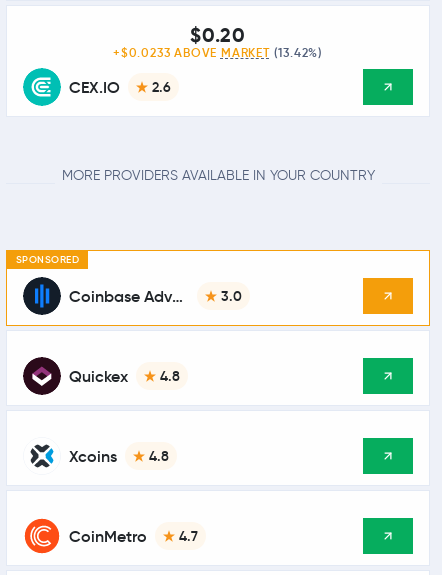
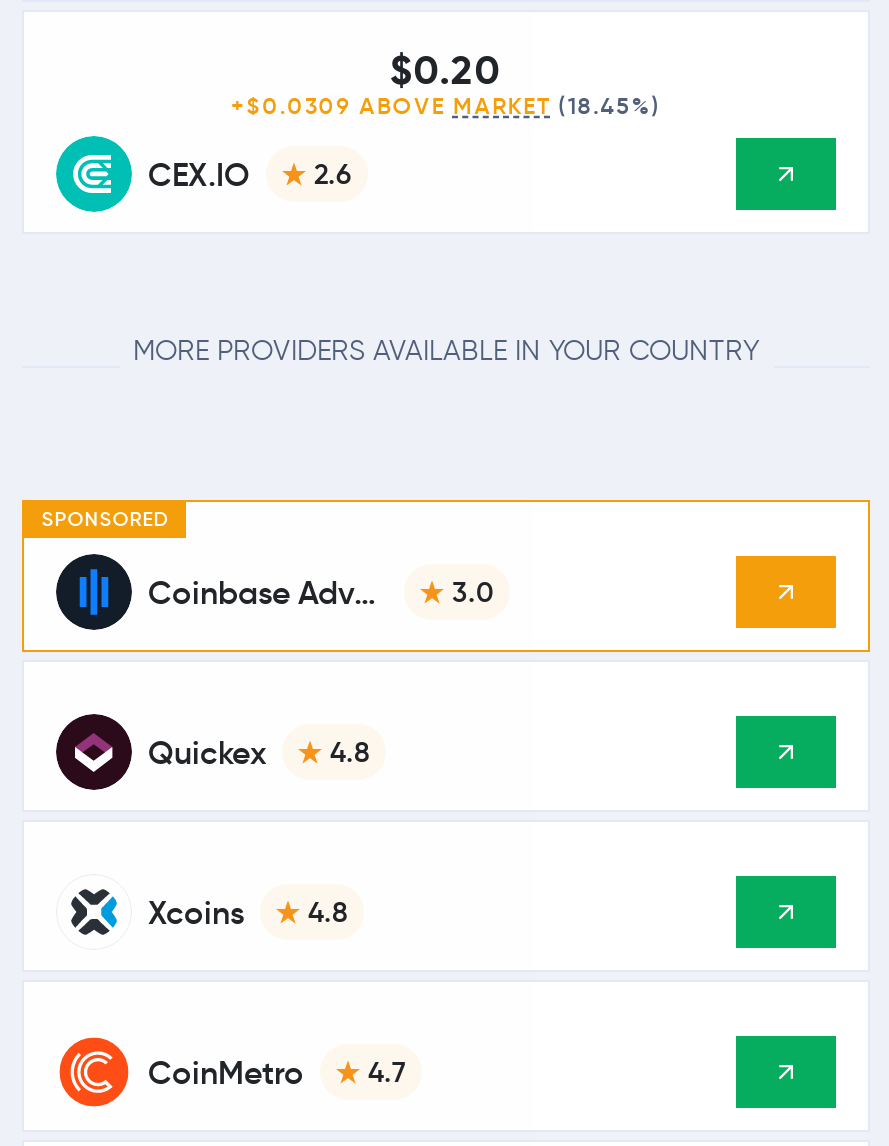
[113,46,323,60] +$0.0233 ABOVE MARKET (13.42%) -> [231,92,661,120] +$0.0309 ABOVE MARKET (18.45%)

